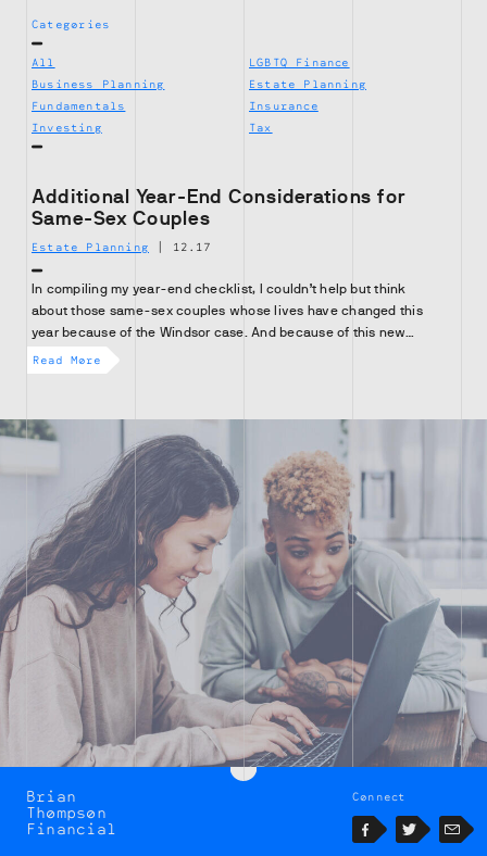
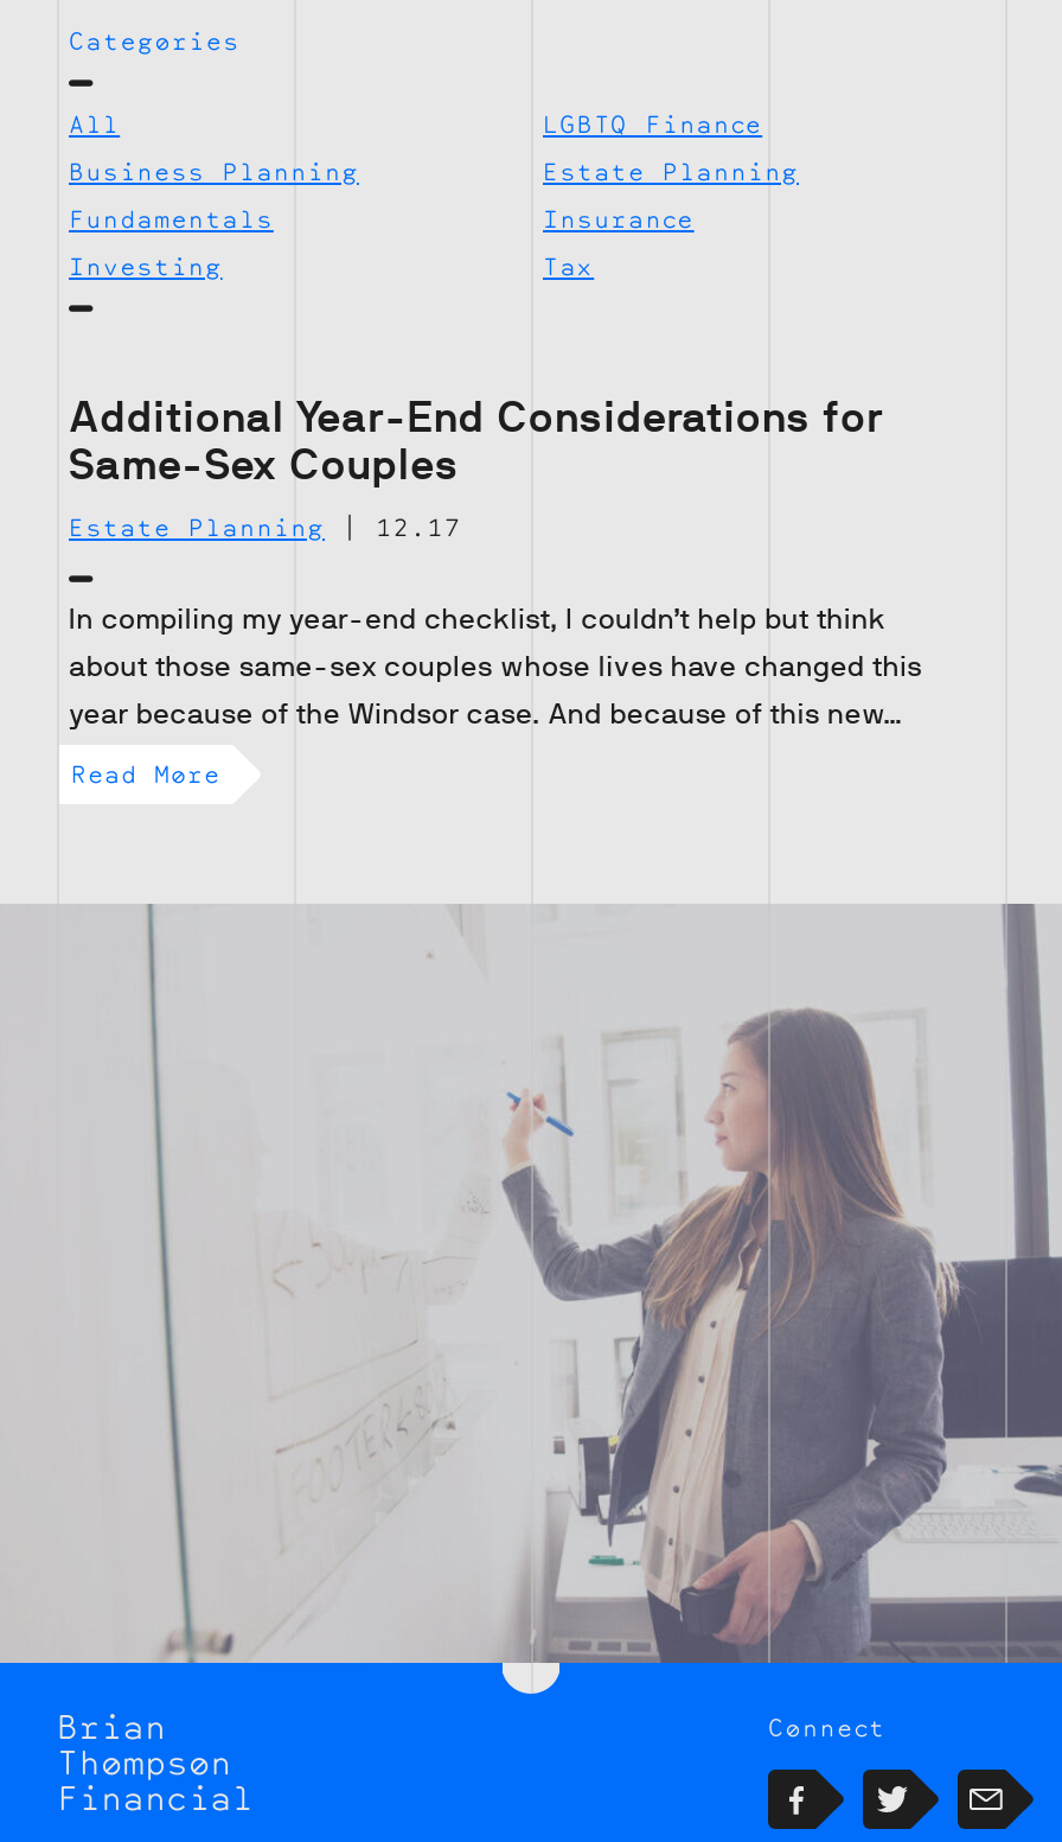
[3,419,484,768] [image] -> [7,904,1055,1665] [image]

